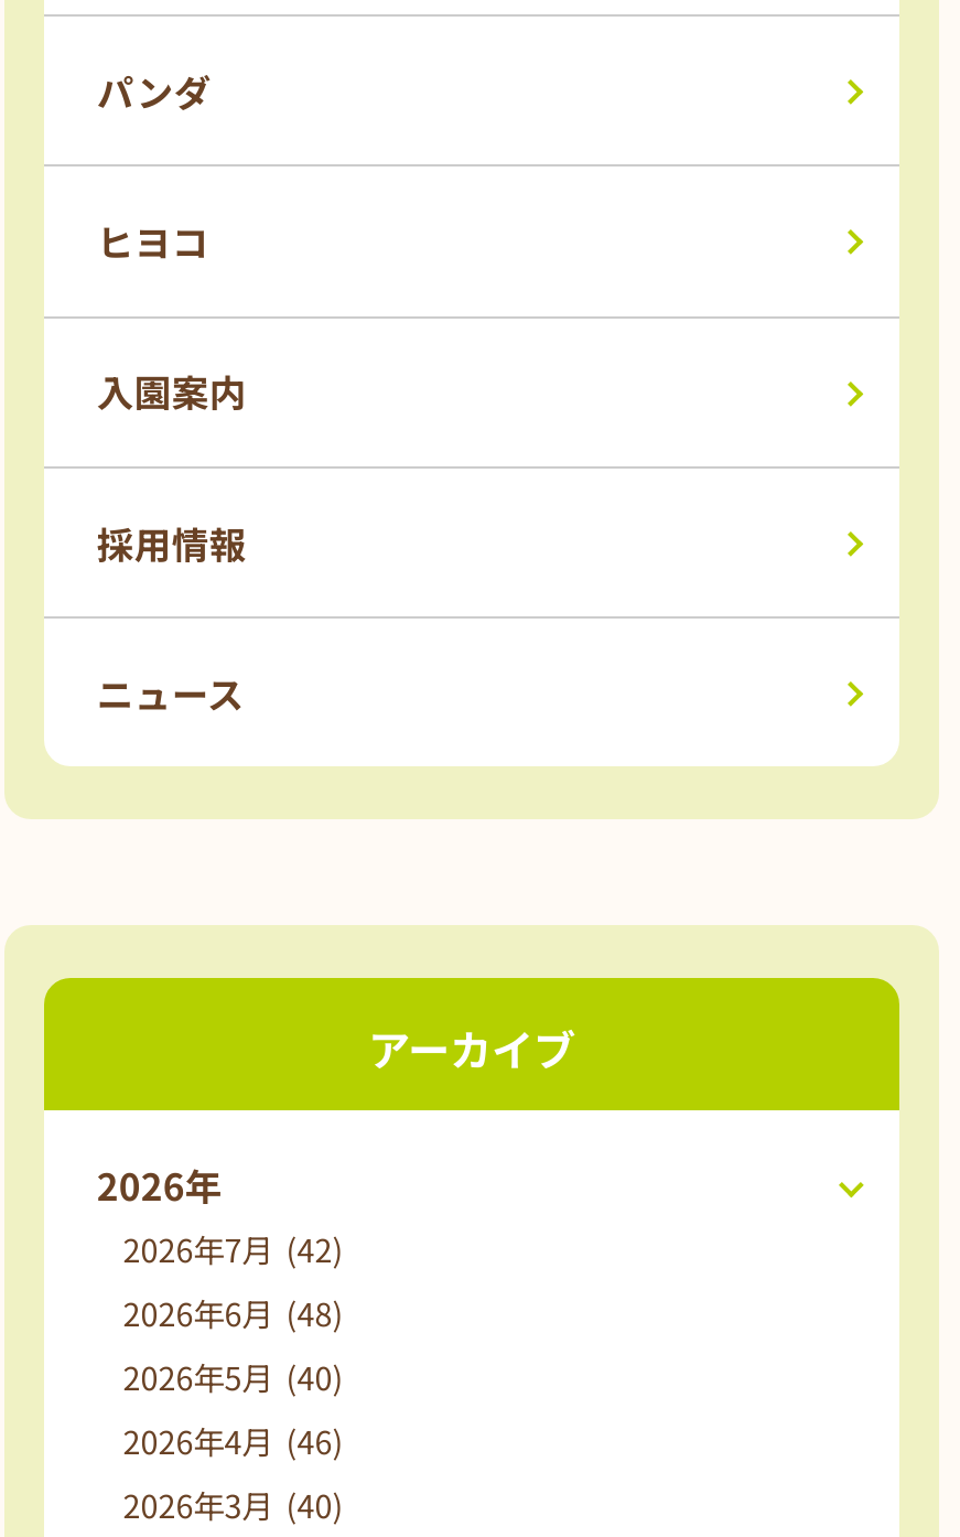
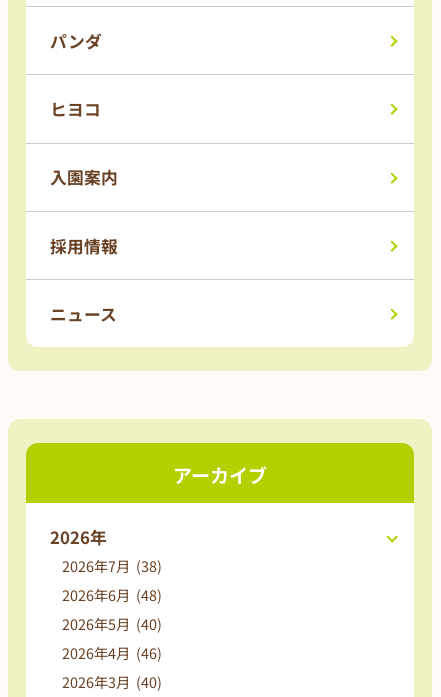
[123,1225,343,1271] 2026年7月 (42) -> [62,555,162,576] 2026年7月 (38)

